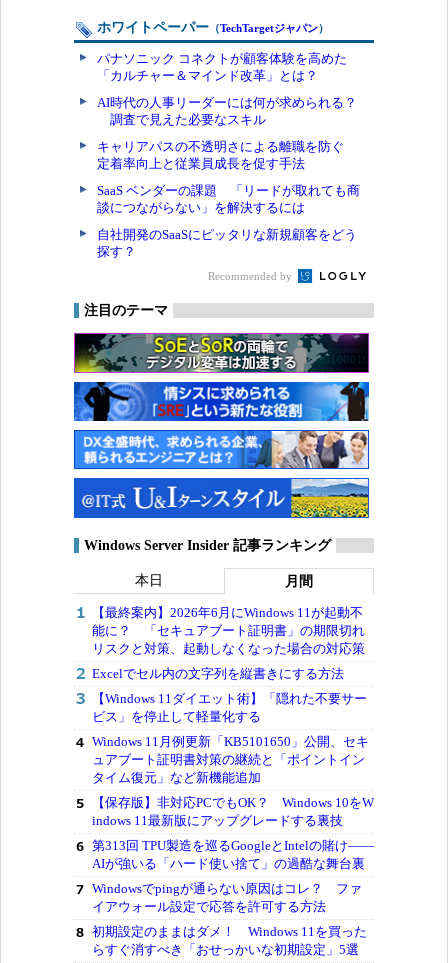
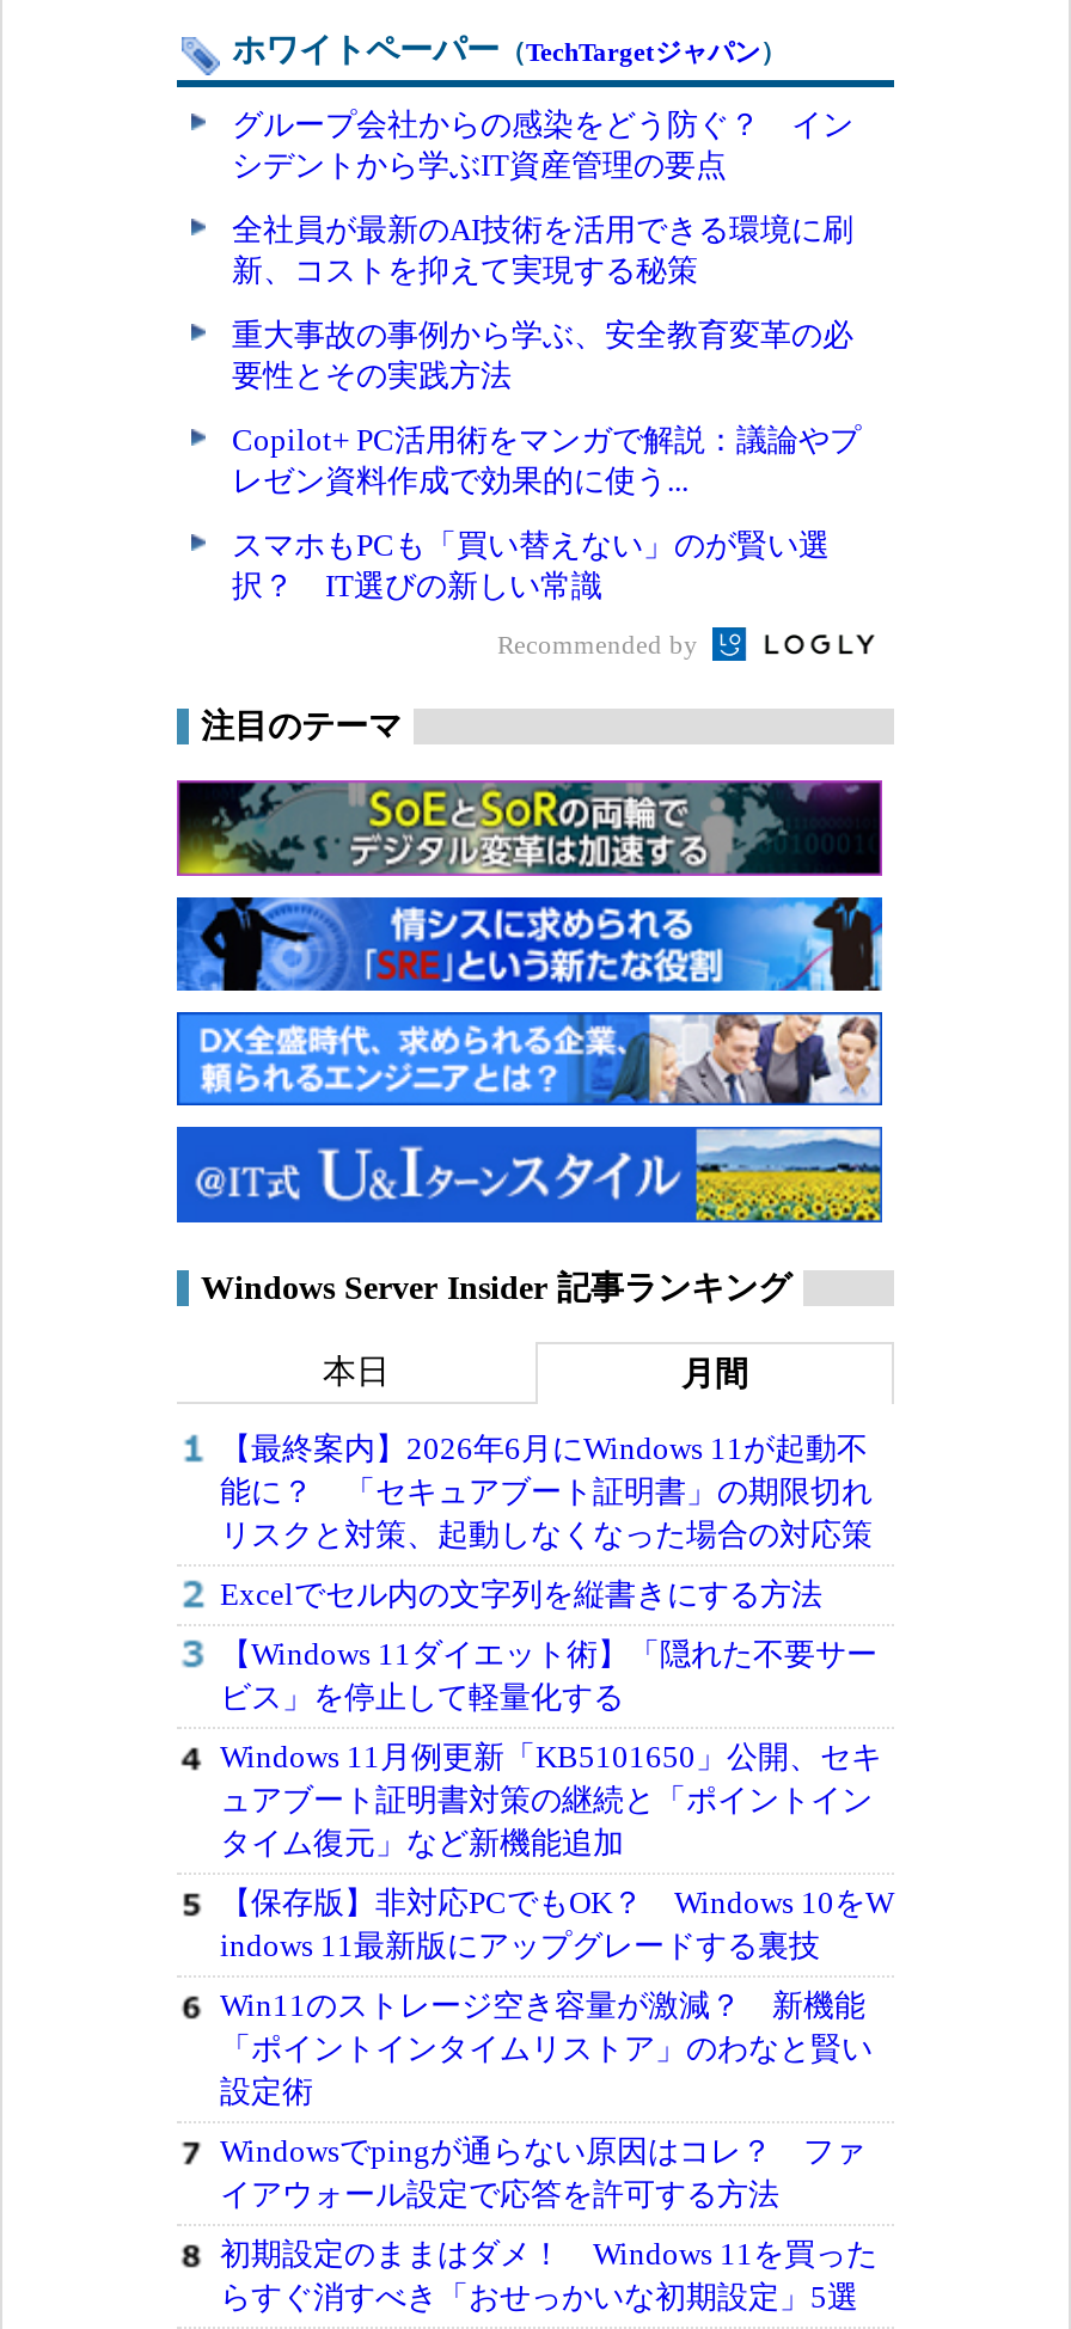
[97,51,347,83] パナソニック コネクトが顧客体験を高めた | 「カルチャー＆マインド改革」とは？ -> [232,106,853,183] グループ会社からの感染をどう防ぐ？ イン | シデントから学ぶIT資産管理の要点
[97,95,357,127] AI時代の人事リーダーには何が求められる？ | 調査で見えた必要なスキル -> [232,212,853,288] 全社員が最新のAI技術を活用できる環境に刷 | 新、コストを抑えて実現する秘策
[97,139,357,171] キャリアパスの不透明さによる離職を防ぐ | 定着率向上と従業員成長を促す手法 -> [232,317,853,393] 重大事故の事例から学ぶ、安全教育変革の必 | 要性とその実践方法
[97,183,360,215] SaaS ベンダーの課題 「リードが取れても商 | 談につながらない」を解決するには -> [232,422,861,498] Copilot+ PC活用術をマンガで解説：議論やプ | レゼン資料作成で効果的に使う...
[97,227,357,259] 自社開発のSaaSにピッタリな新規顧客をどう | 探す？ -> [232,527,830,603] スマホもPCも「買い替えない」のが賢い選 | 択？ IT選びの新しい常識
[92,838,374,871] 第313回 TPU製造を巡るGoogleとIntelの賭け―― | AIが強いる「ハード使い捨て」の過酷な舞台裏 -> [220,1987,873,2109] Win11のストレージ空き容量が激減？ 新機能 | 「ポイントインタイムリストア」のわなと賢い | 設定術

